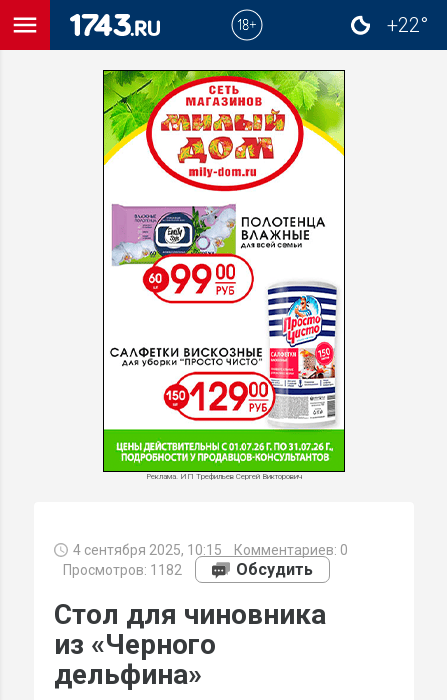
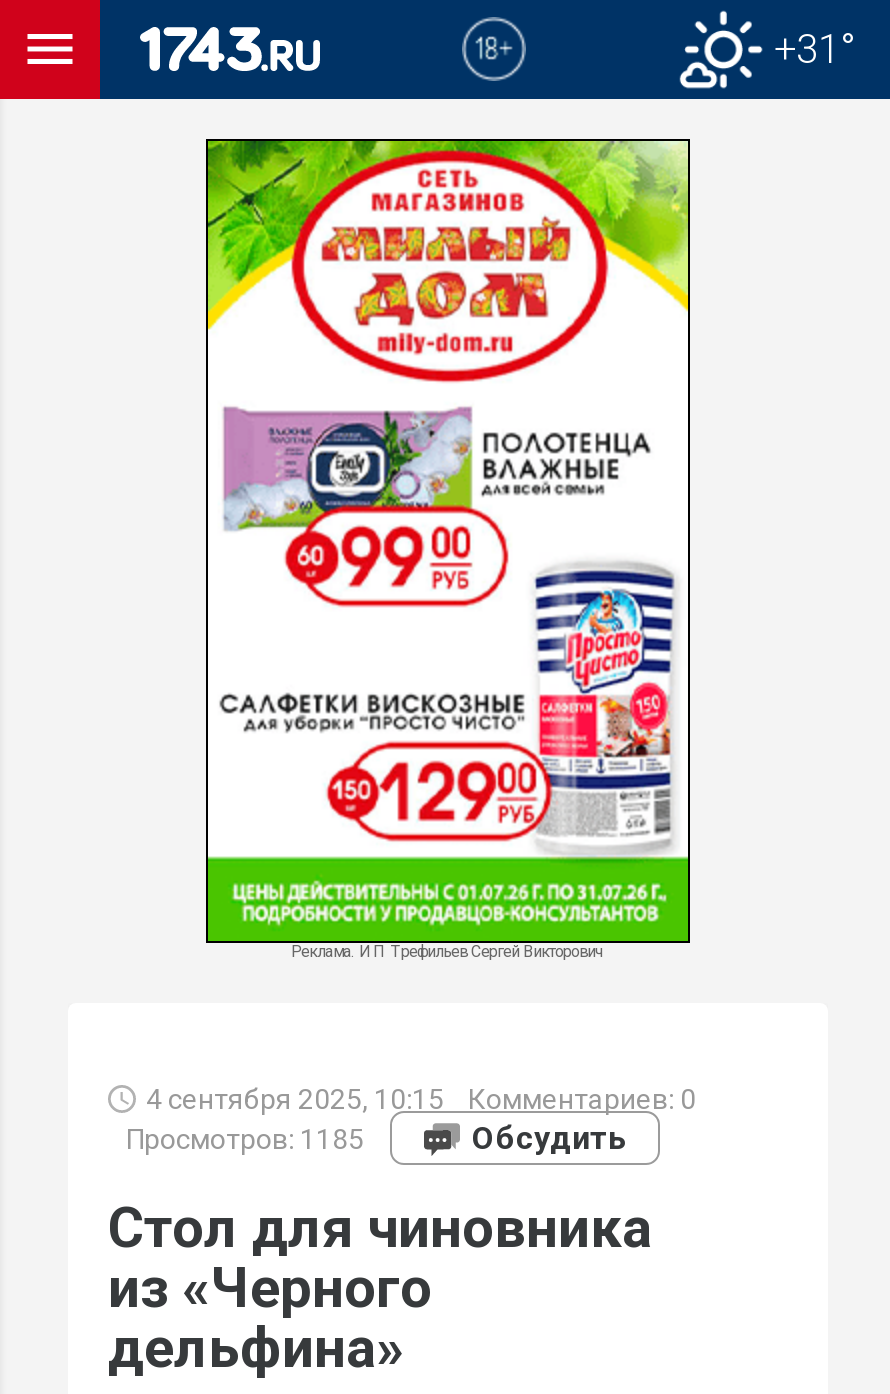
[340,6,428,45] [image] | +22° -> [678,9,856,91] [image] | +31°
[54,562,185,578] Просмотров: 1182 -> [108,1123,370,1155] Просмотров: 1185

